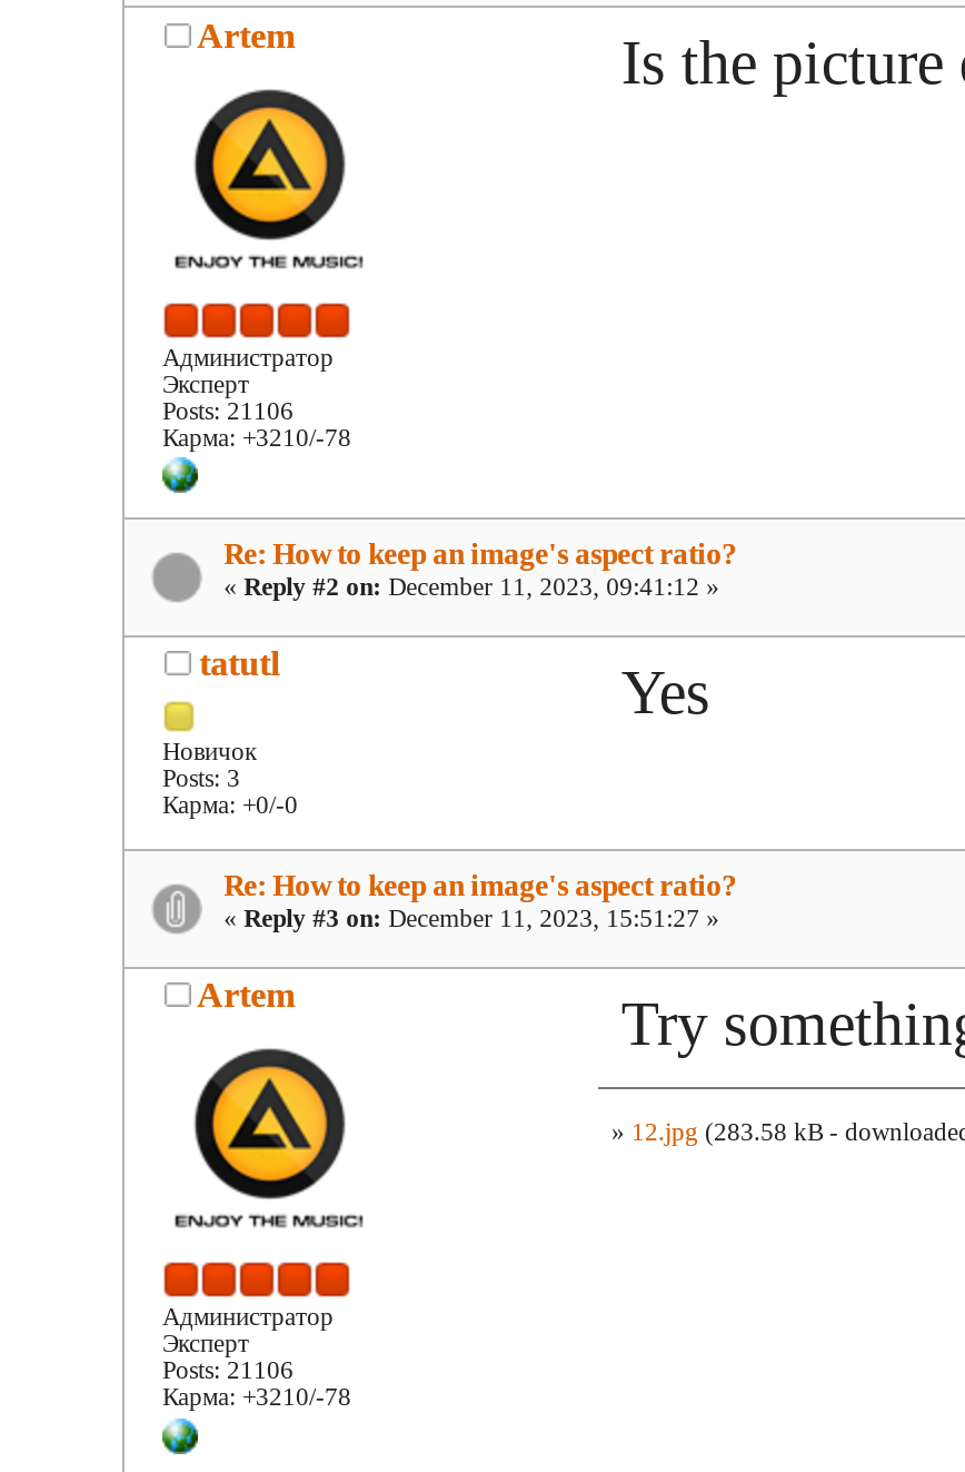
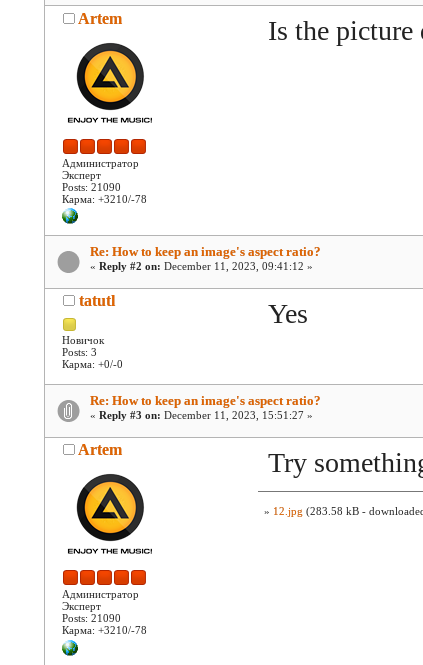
[162,396,294,423] Posts: 21106 -> [62,180,121,192] Posts: 21090
[162,1357,294,1383] Posts: 21106 -> [62,612,121,624] Posts: 21090

